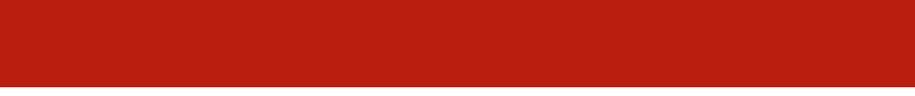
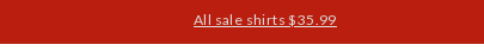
none -> [194,11,337,28] All sale shirts $35.99

